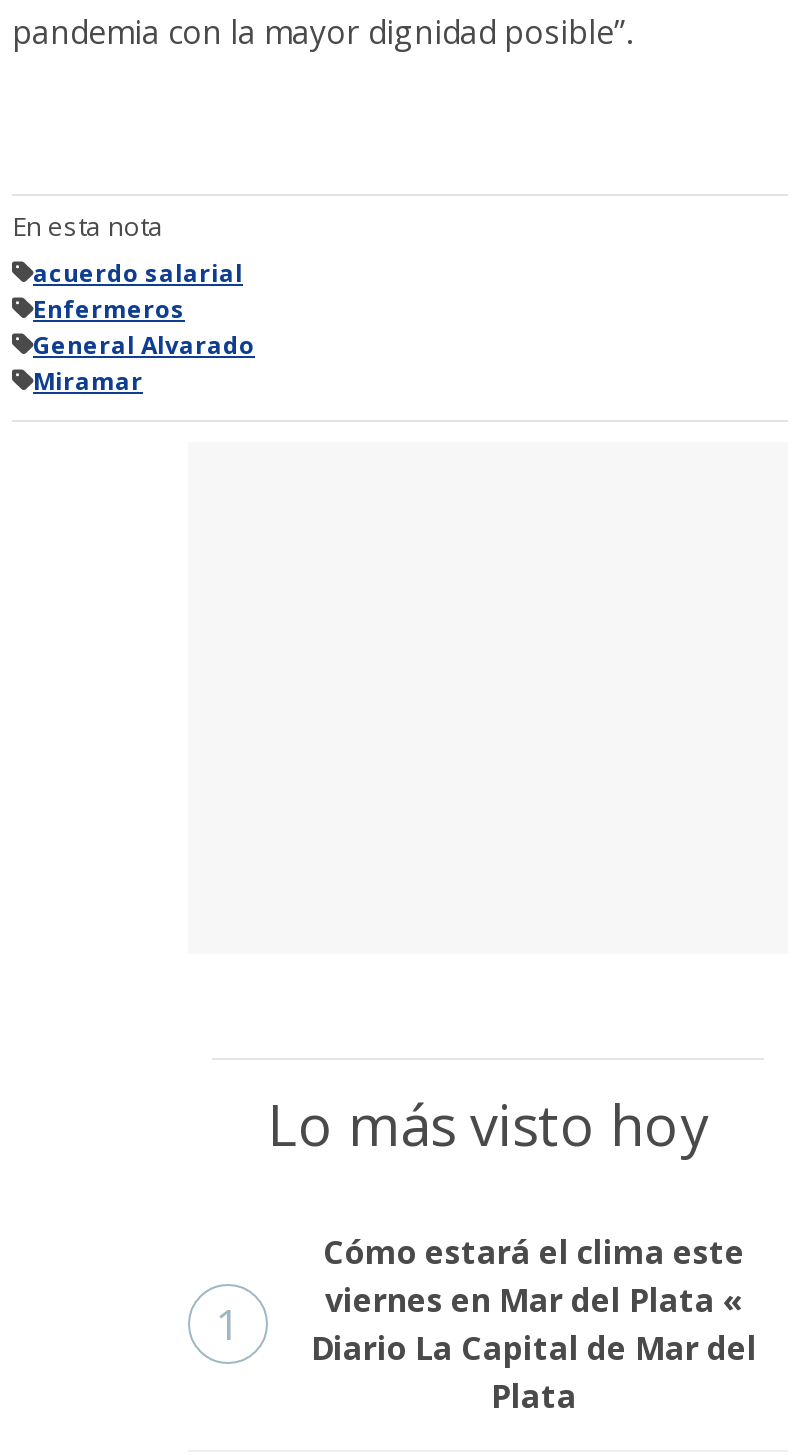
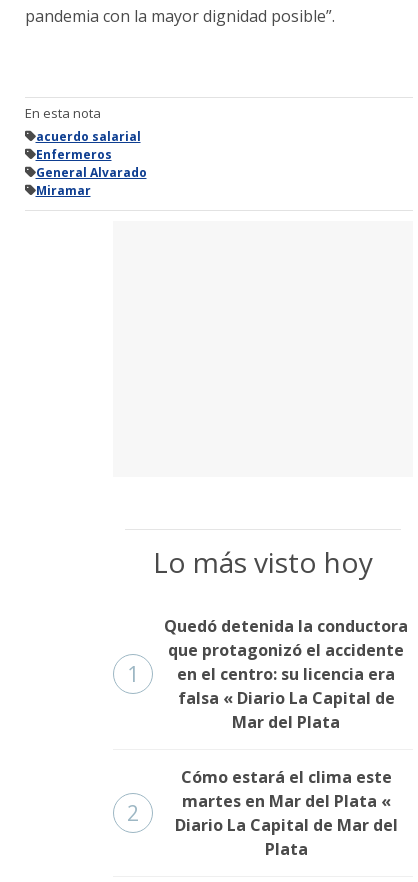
none -> [127,614,408,826] Quedó detenida la conductora | que protagonizó el accidente | en el centro: su licencia era | falsa « Diario La Capital de | Mar del Plata | 2
[325,1277,743,1321] viernes en Mar del Plata « -> [181,789,390,811] martes en Mar del Plata «

